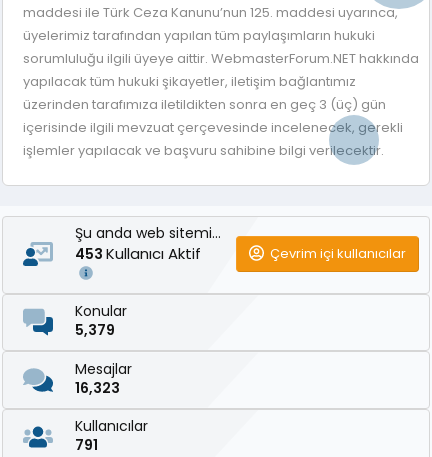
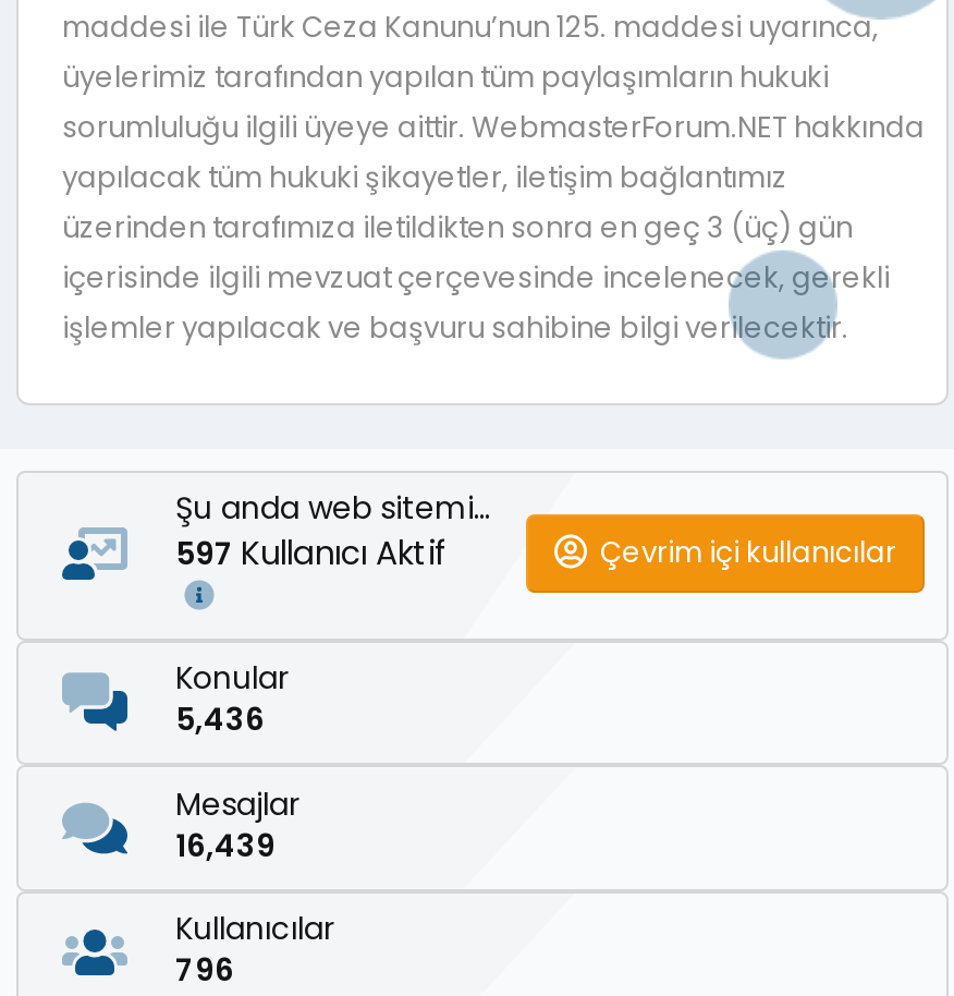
[75,243,205,264] 453 Kullanıcı Aktif -> [175,529,456,575] 597 Kullanıcı Aktif
[75,320,115,340] 5,379 -> [175,699,265,742] 5,436
[75,378,120,398] 16,323 -> [175,823,276,867] 16,439
[75,435,98,455] 791 -> [175,948,234,992] 796

